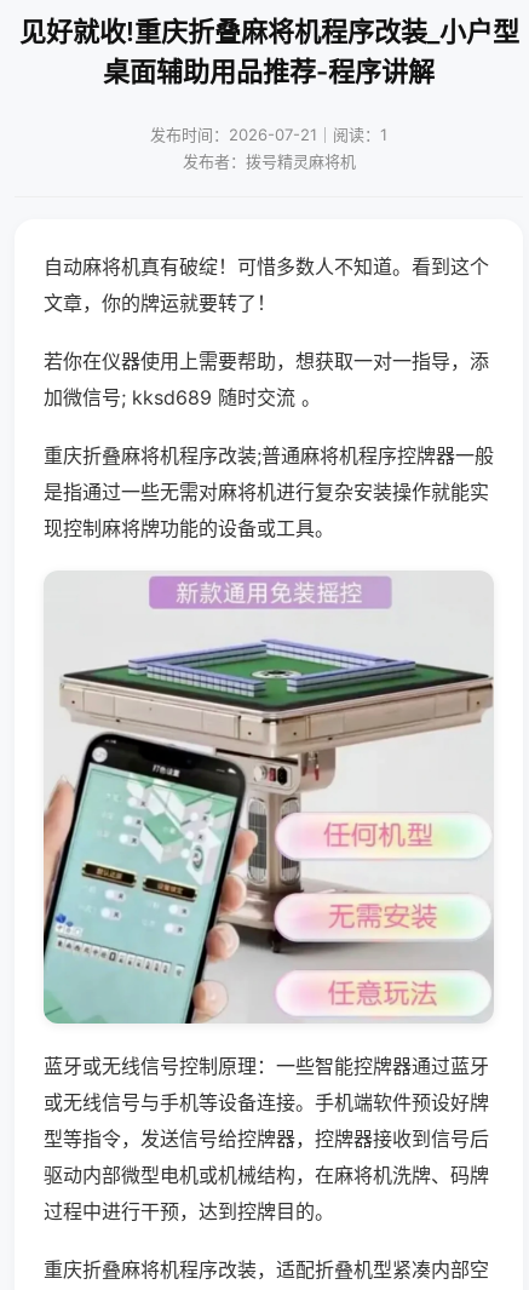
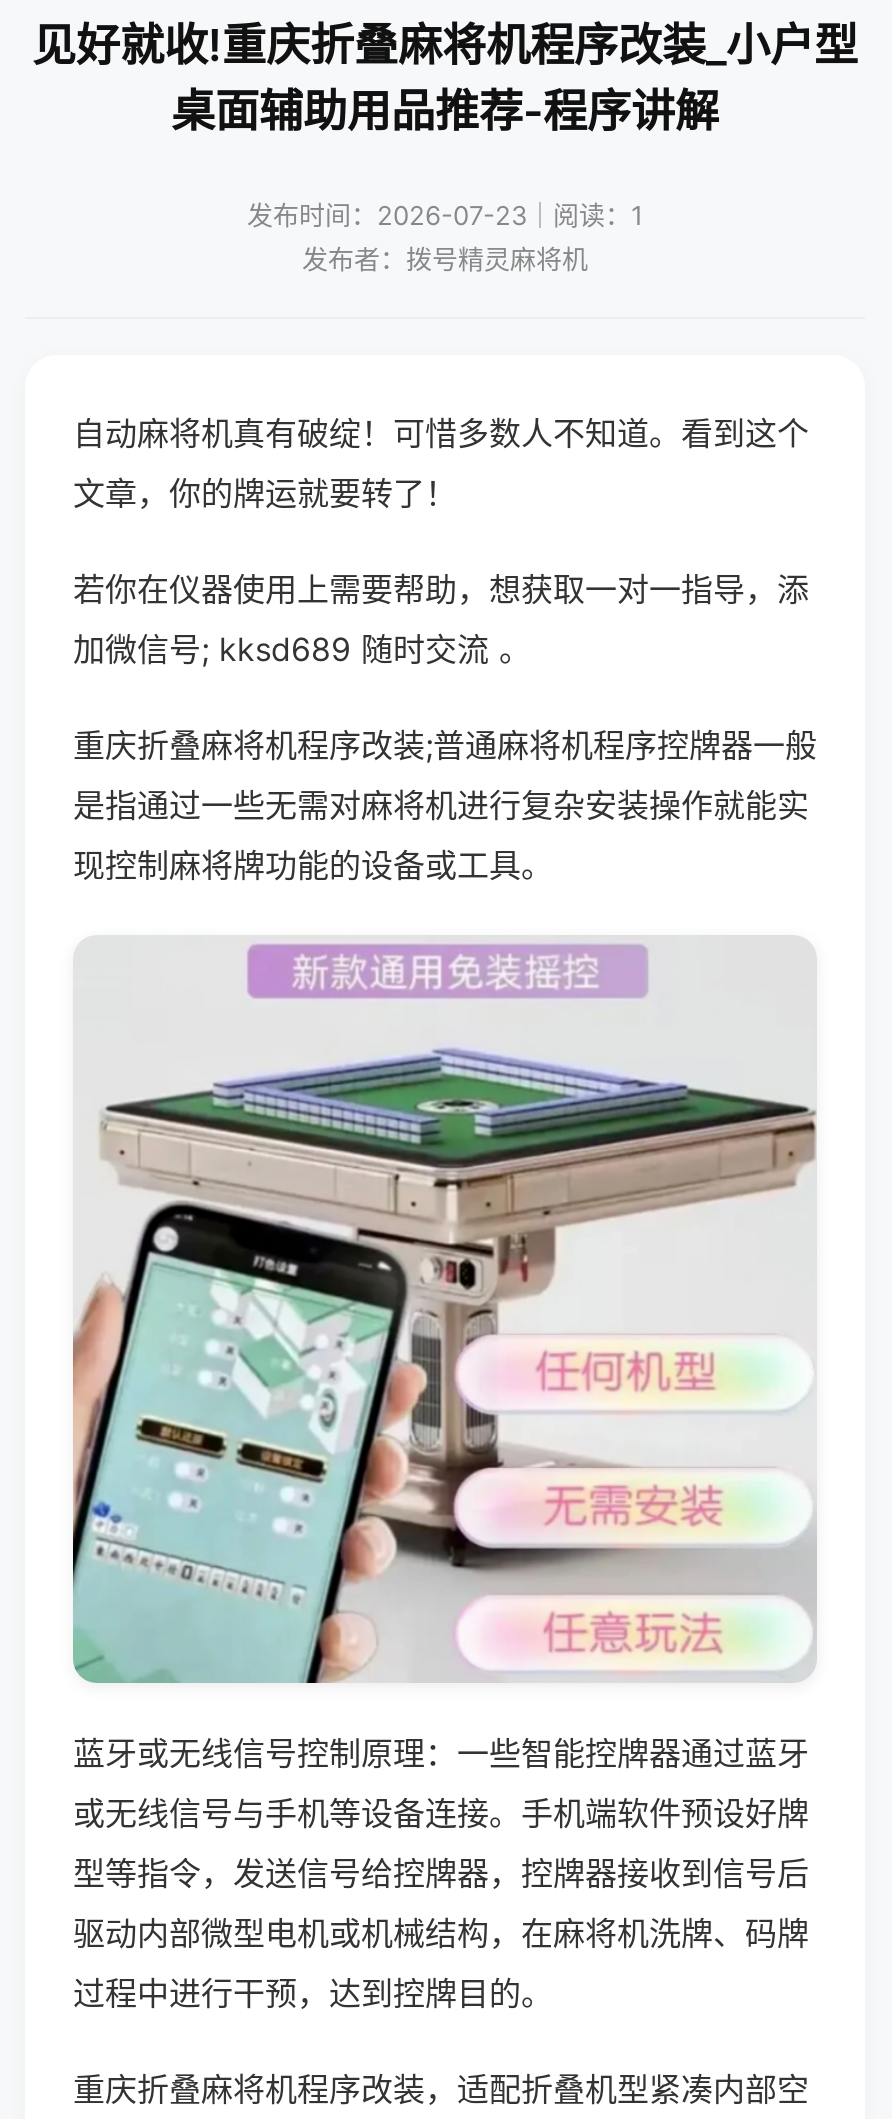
[150,125,387,144] 发布时间：2026-07-21｜阅读：1 -> [247,199,643,231] 发布时间：2026-07-23｜阅读：1

